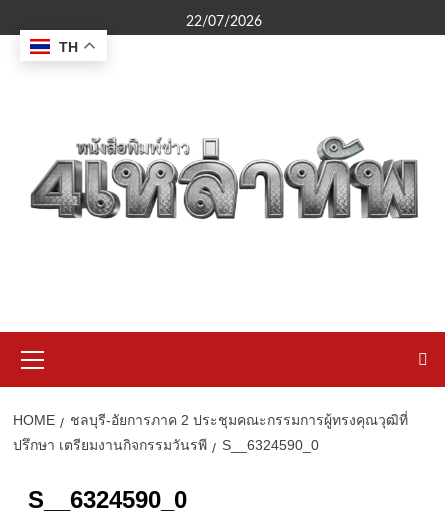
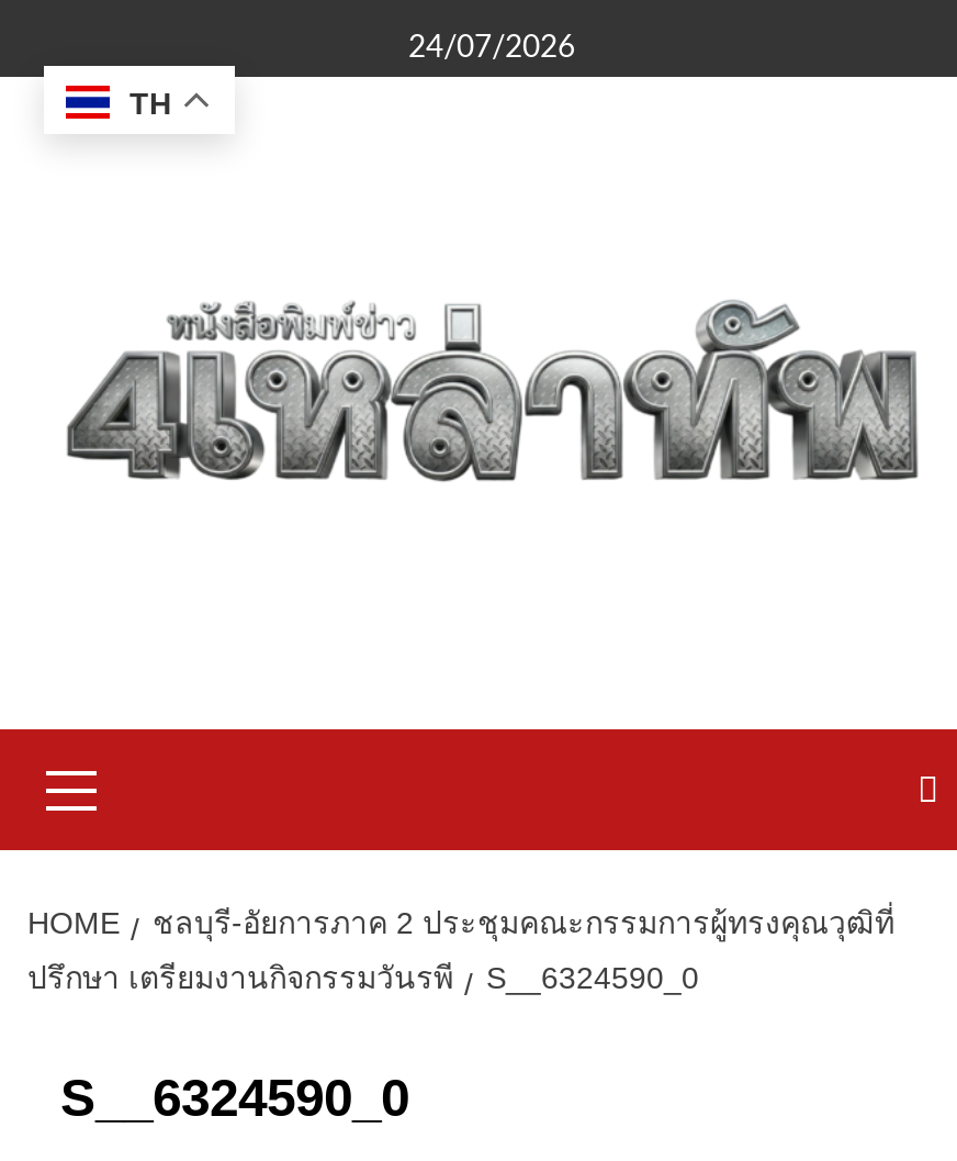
[186,15,262,29] 22/07/2026 -> [408,33,575,64] 24/07/2026

